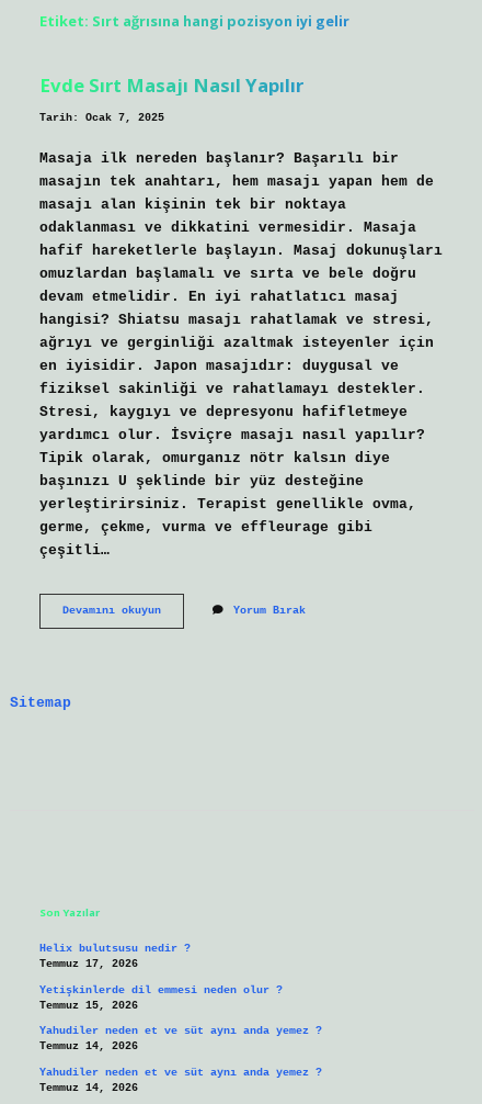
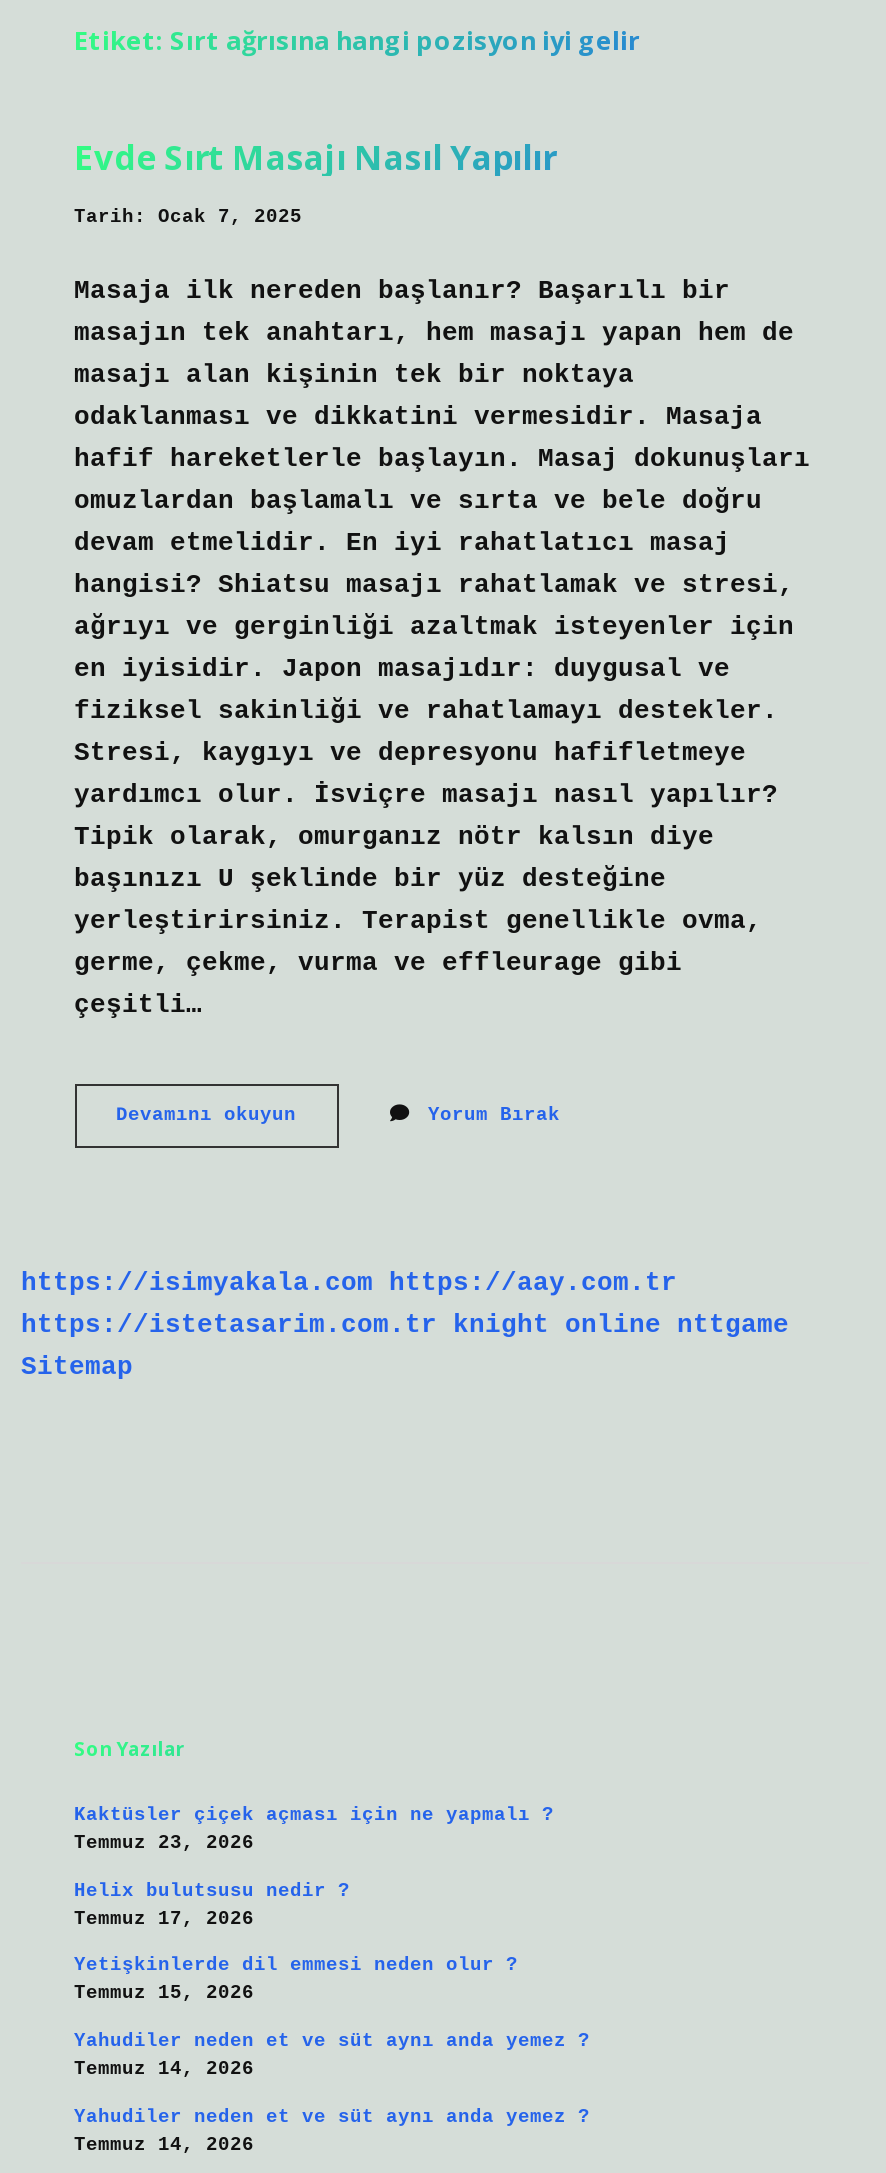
none -> [21,1269,789,1341] https://isimyakala.com https://aay.com.tr | https://istetasarim.com.tr knight online nttgame
none -> [74,1805,554,1855] Kaktüsler çiçek açması için ne yapmalı ? | Temmuz 23, 2026

